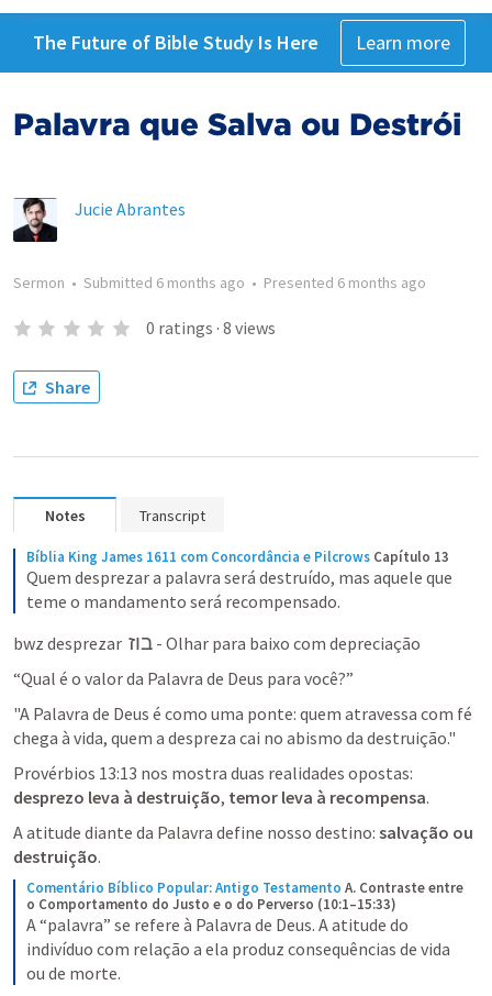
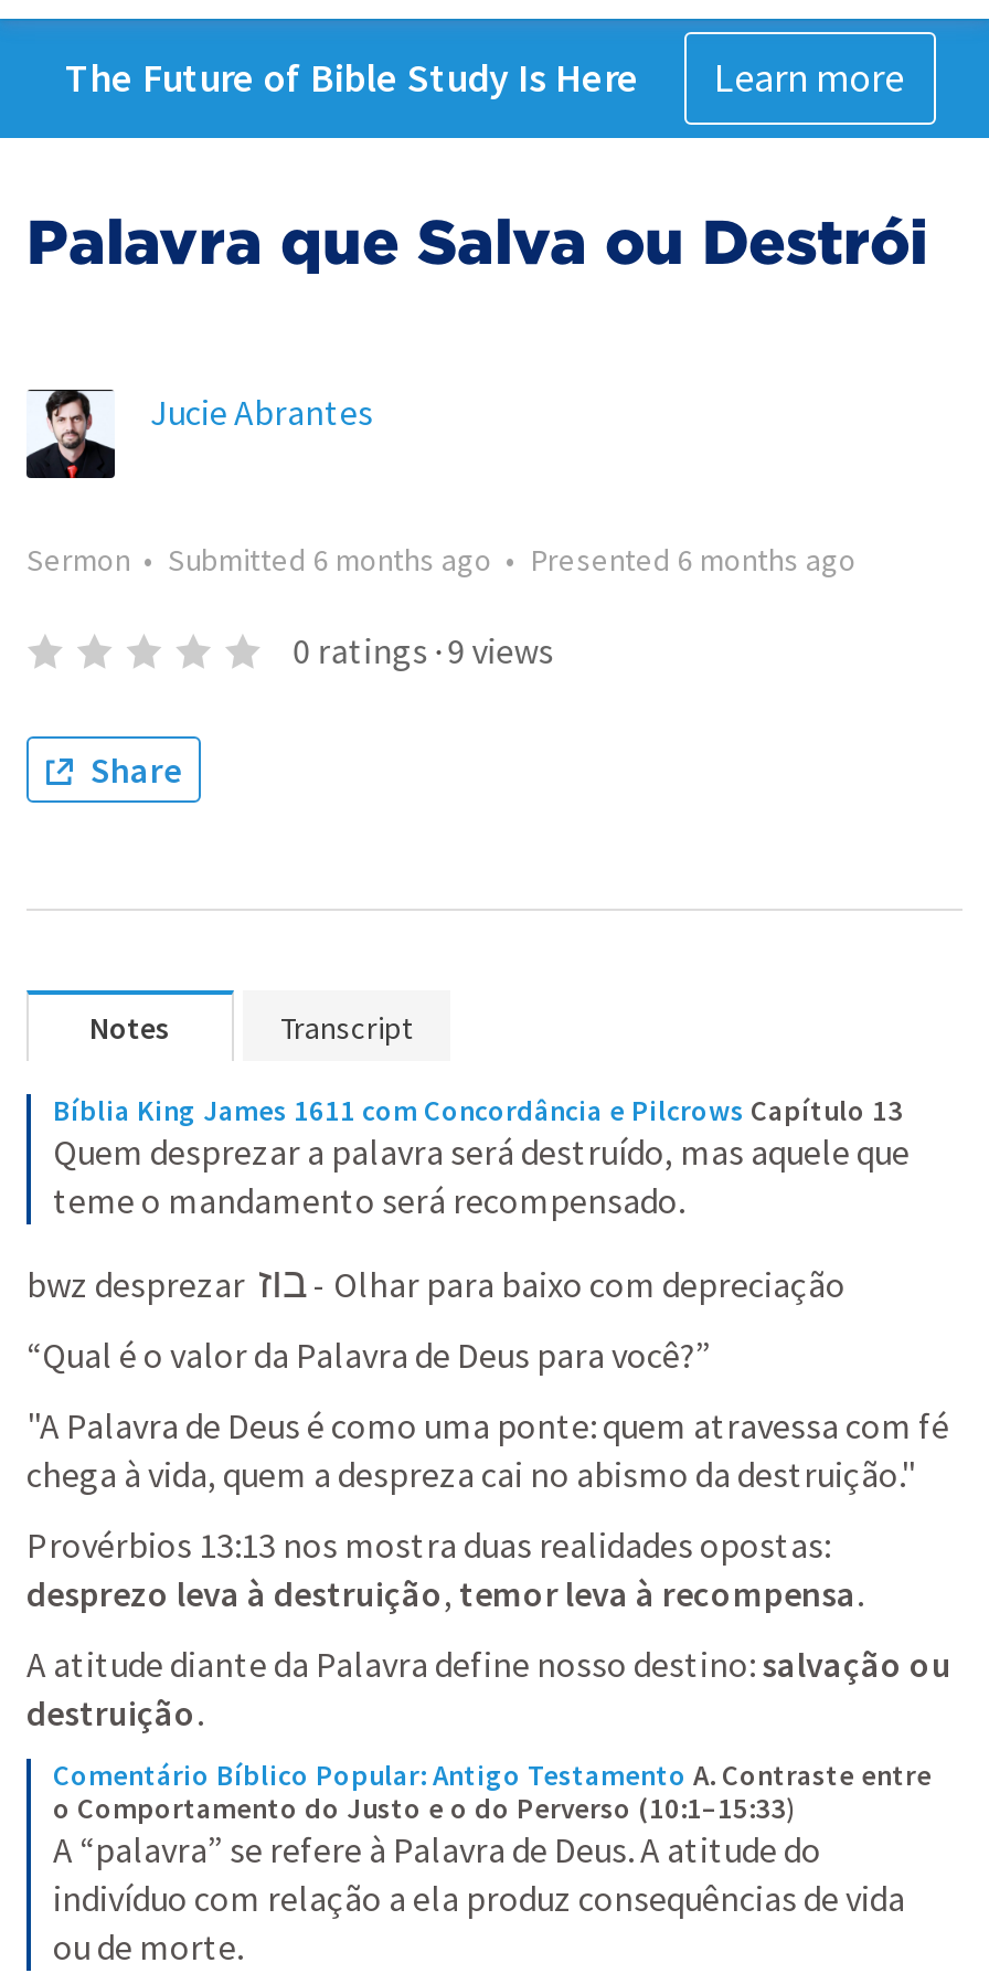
[146,317,275,339] 0 ratings · 8 views -> [293,628,553,672] 0 ratings · 9 views

